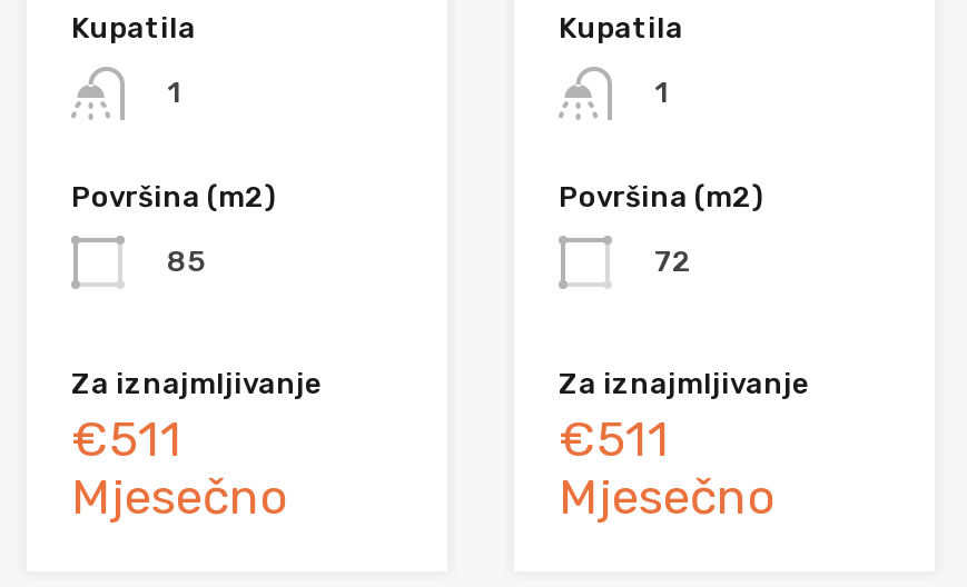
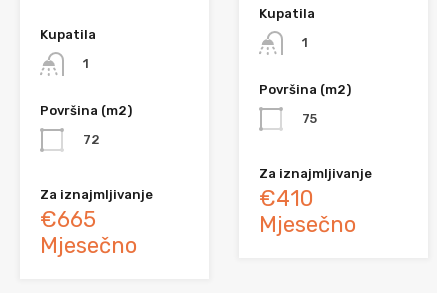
[167,245,203,278] 85 -> [83,132,100,147] 72
[654,245,692,278] 72 -> [302,111,317,126] 75
[71,409,182,469] €511 -> [40,206,96,233] €665
[559,410,670,470] €511 -> [259,185,314,212] €410

